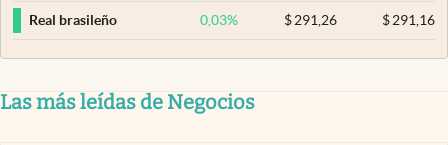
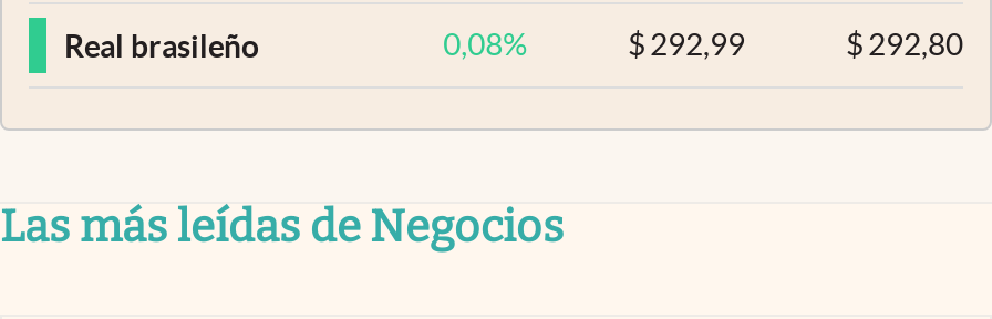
[200,12,238,28] 0,03% -> [443,26,527,62] 0,08%
[283,12,336,28] $ 291,26 -> [628,26,745,62] $ 292,99
[382,12,435,28] $ 291,16 -> [846,26,963,62] $ 292,80

